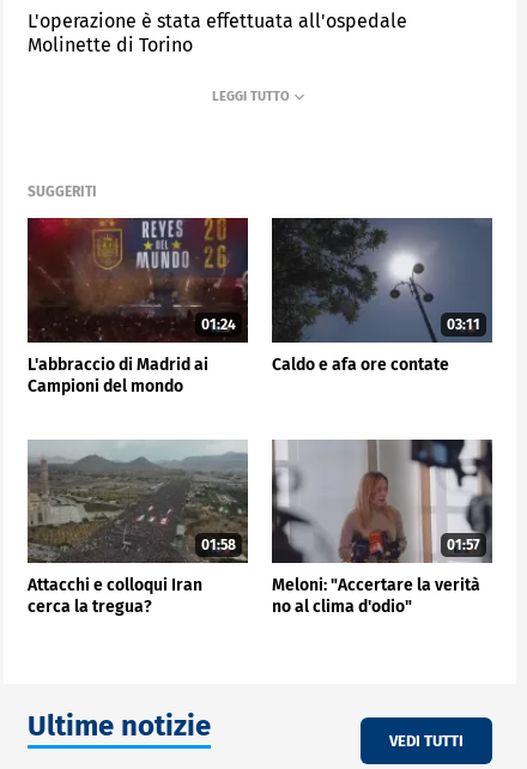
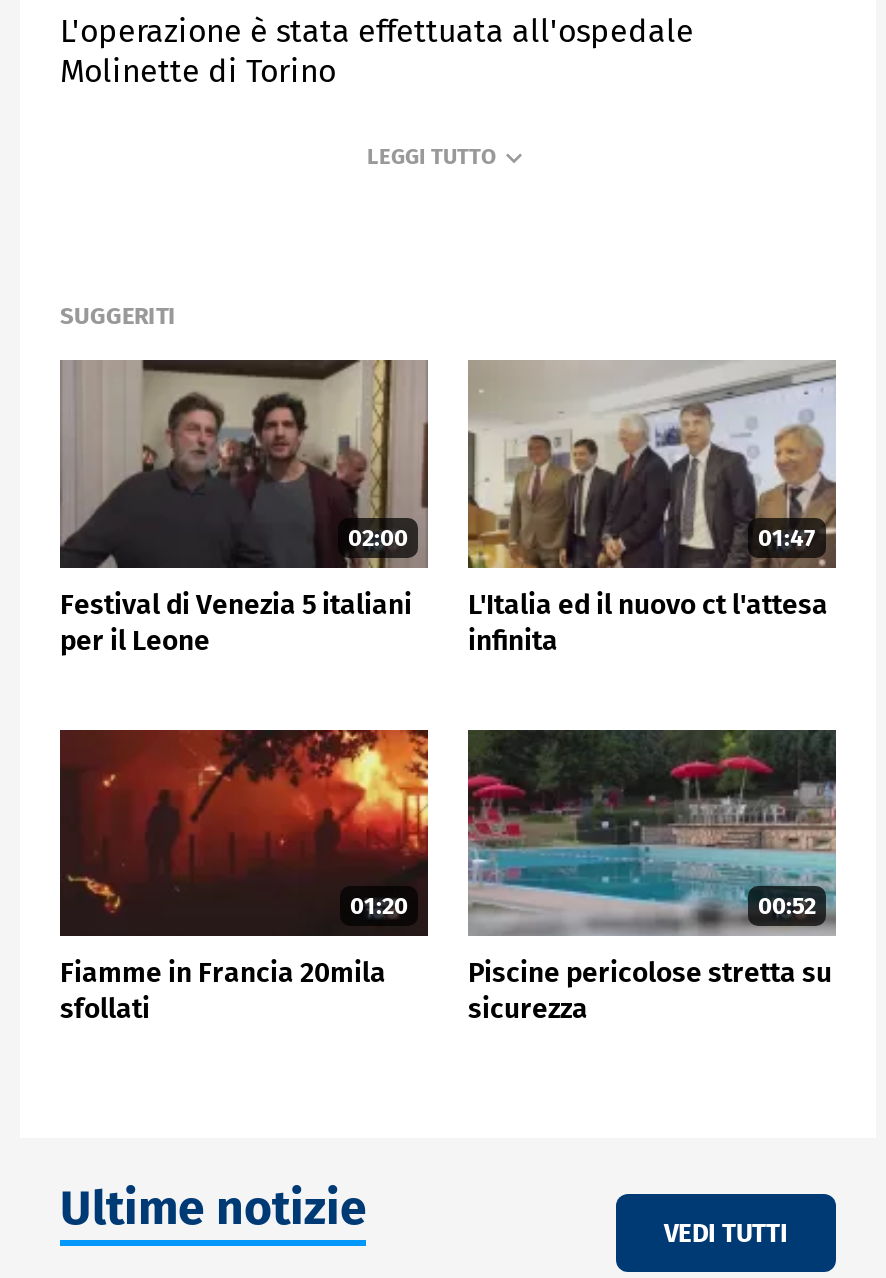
[28,217,248,344] [image] | 01:24 -> [60,360,430,570] [image] | 02:00
[271,218,492,344] [image] | 03:11 -> [466,362,836,570] [image] | 01:47
[28,354,208,396] L'abbraccio di Madrid ai | Campioni del mondo -> [60,588,412,658] Festival di Venezia 5 italiani | per il Leone
[272,354,449,375] Caldo e afa ore contate -> [468,588,828,658] L'Italia ed il nuovo ct l'attesa | infinita
[26,440,249,563] [image] | 01:58 -> [58,728,430,934] [image] | 01:20
[271,440,493,563] [image] | 01:57 -> [466,728,838,936] [image] | 00:52
[28,575,202,617] Attacchi e colloqui Iran | cerca la tregua? -> [60,957,386,1027] Fiamme in Francia 20mila | sfollati
[272,575,480,617] Meloni: "Accertare la verità | no al clima d'odio" -> [468,957,832,1027] Piscine pericolose stretta su | sicurezza

